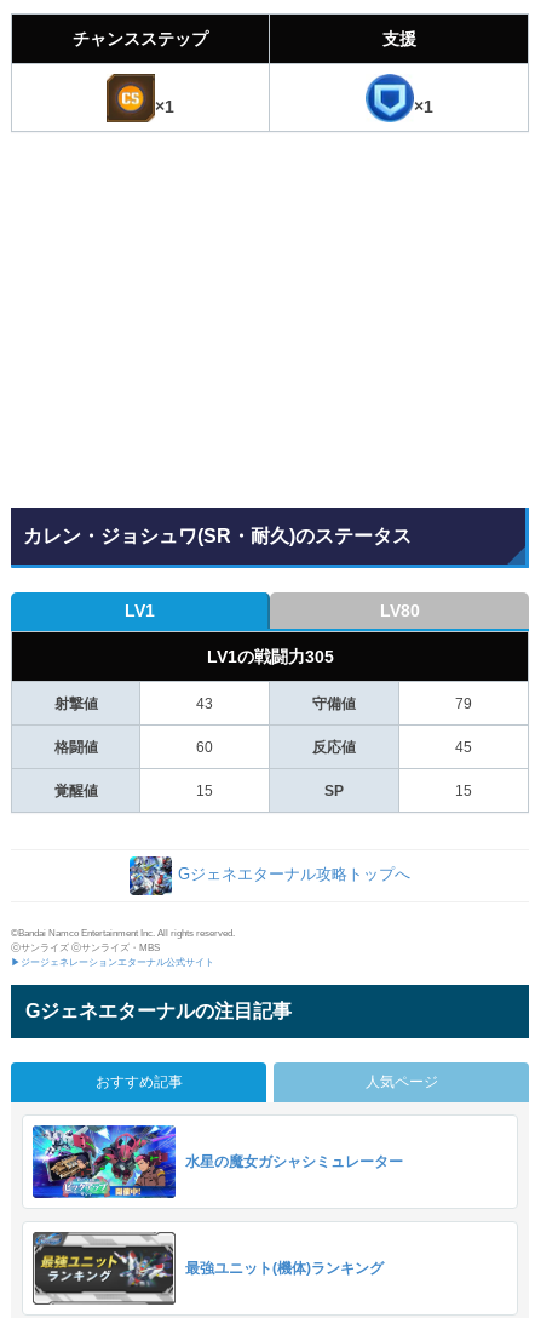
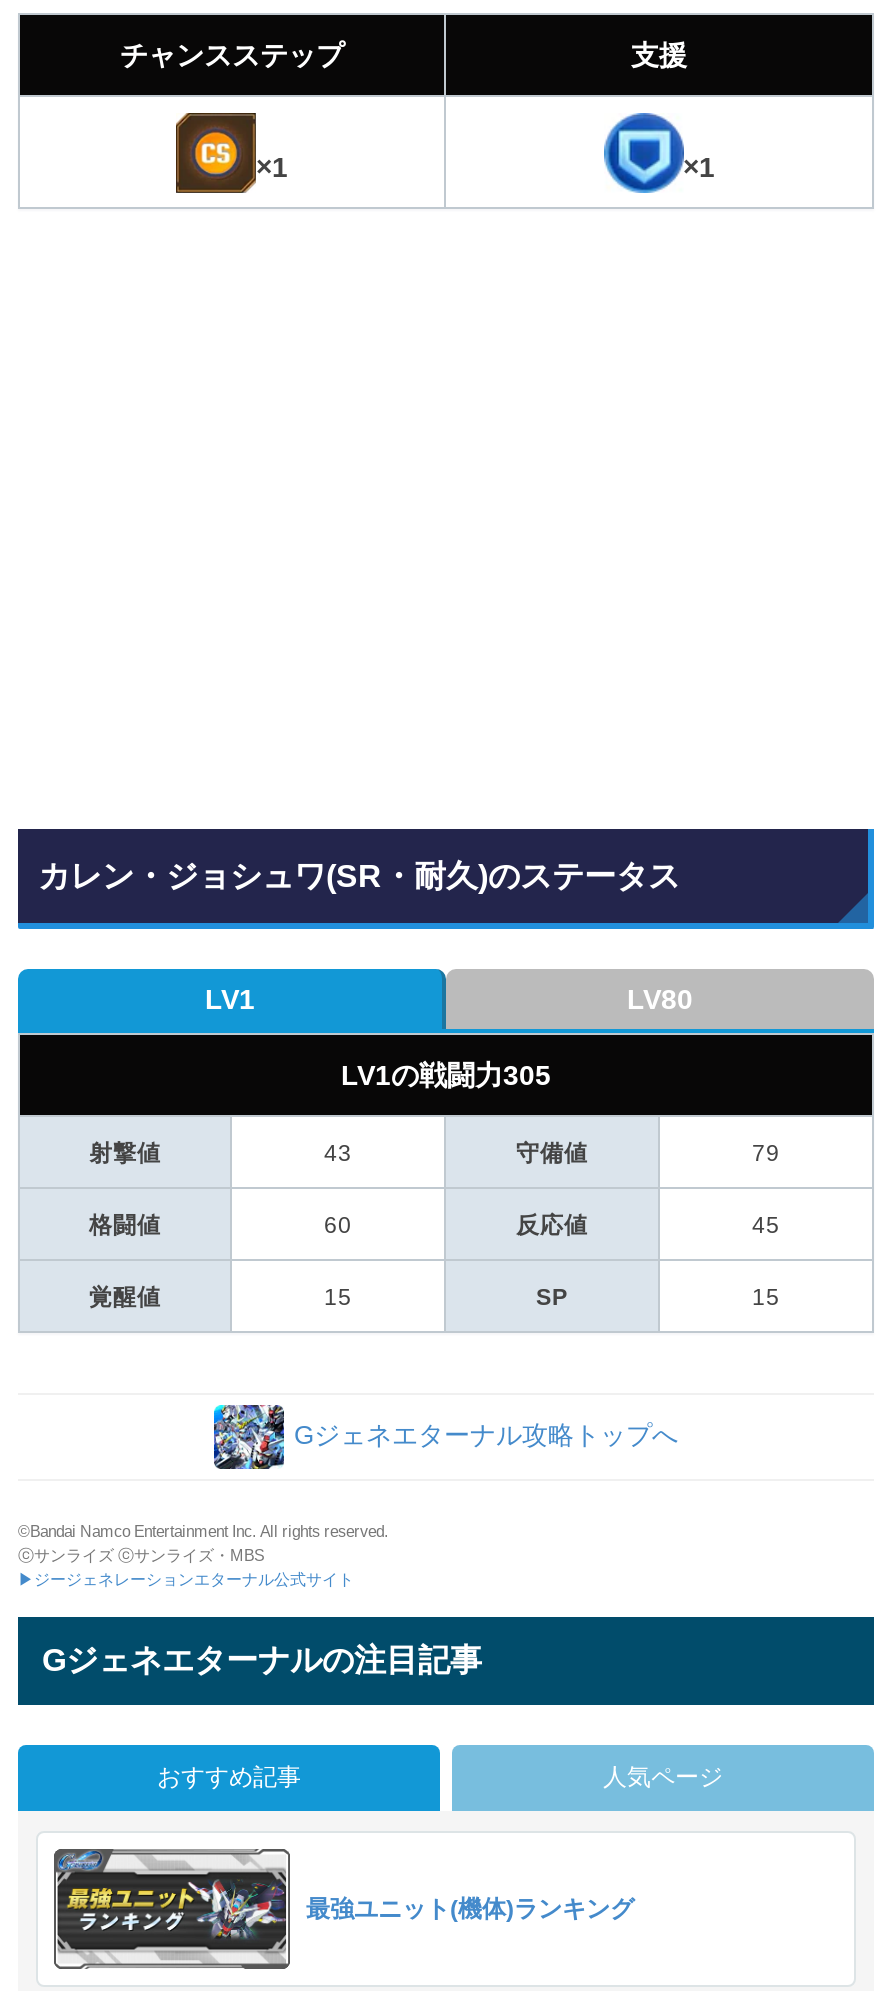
[31,1124,403,1199] [image] | 水星の魔女ガシャシミュレーター -> none

